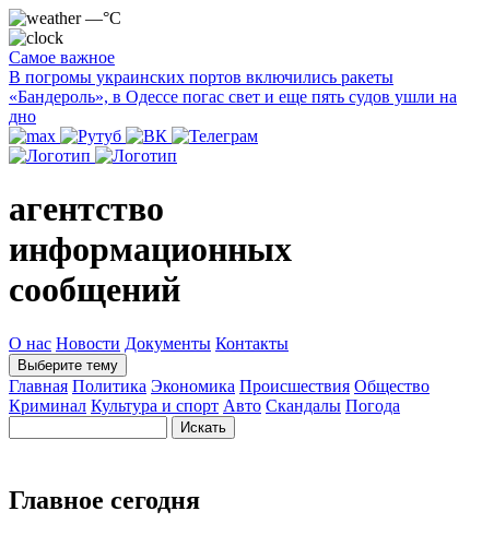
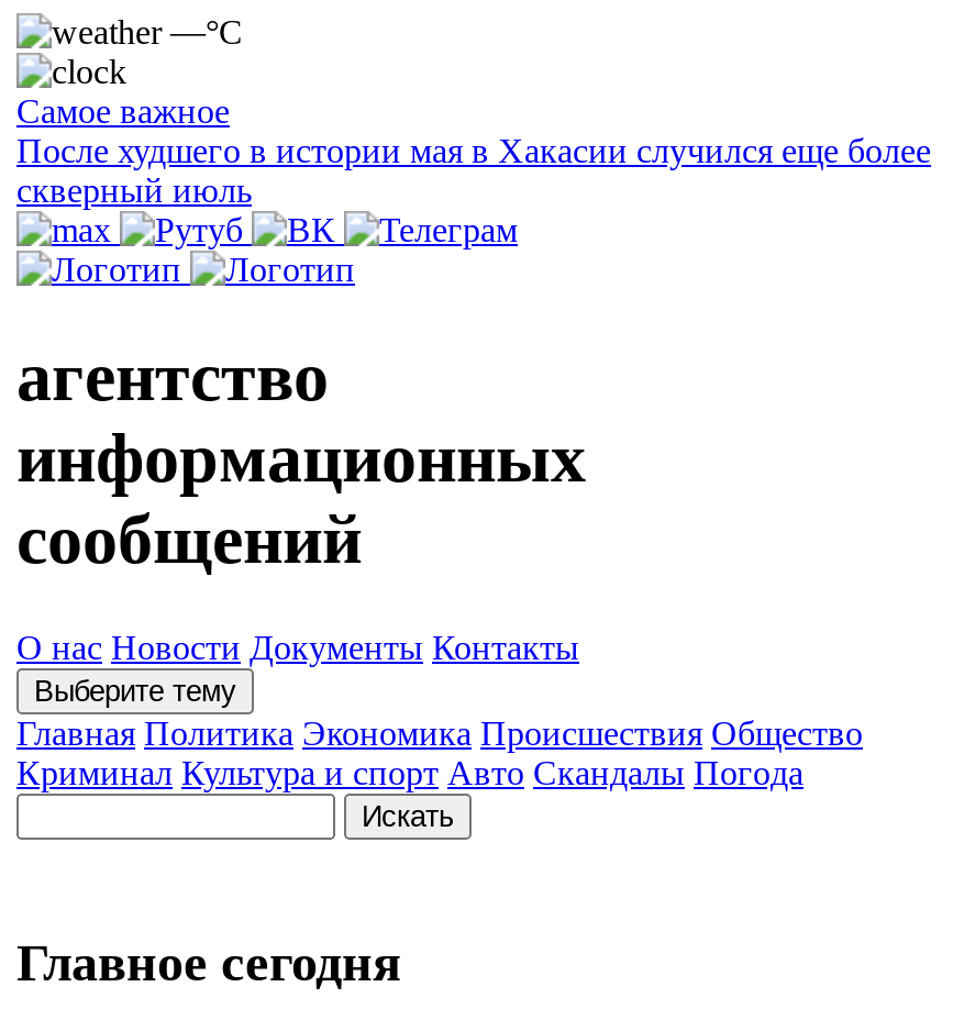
[9,68,457,126] В погромы украинских портов включились ракеты | «Бандероль», в Одессе погас свет и еще пять судов ушли на | дно -> [16,132,931,209] После худшего в истории мая в Хакасии случился еще более | скверный июль

